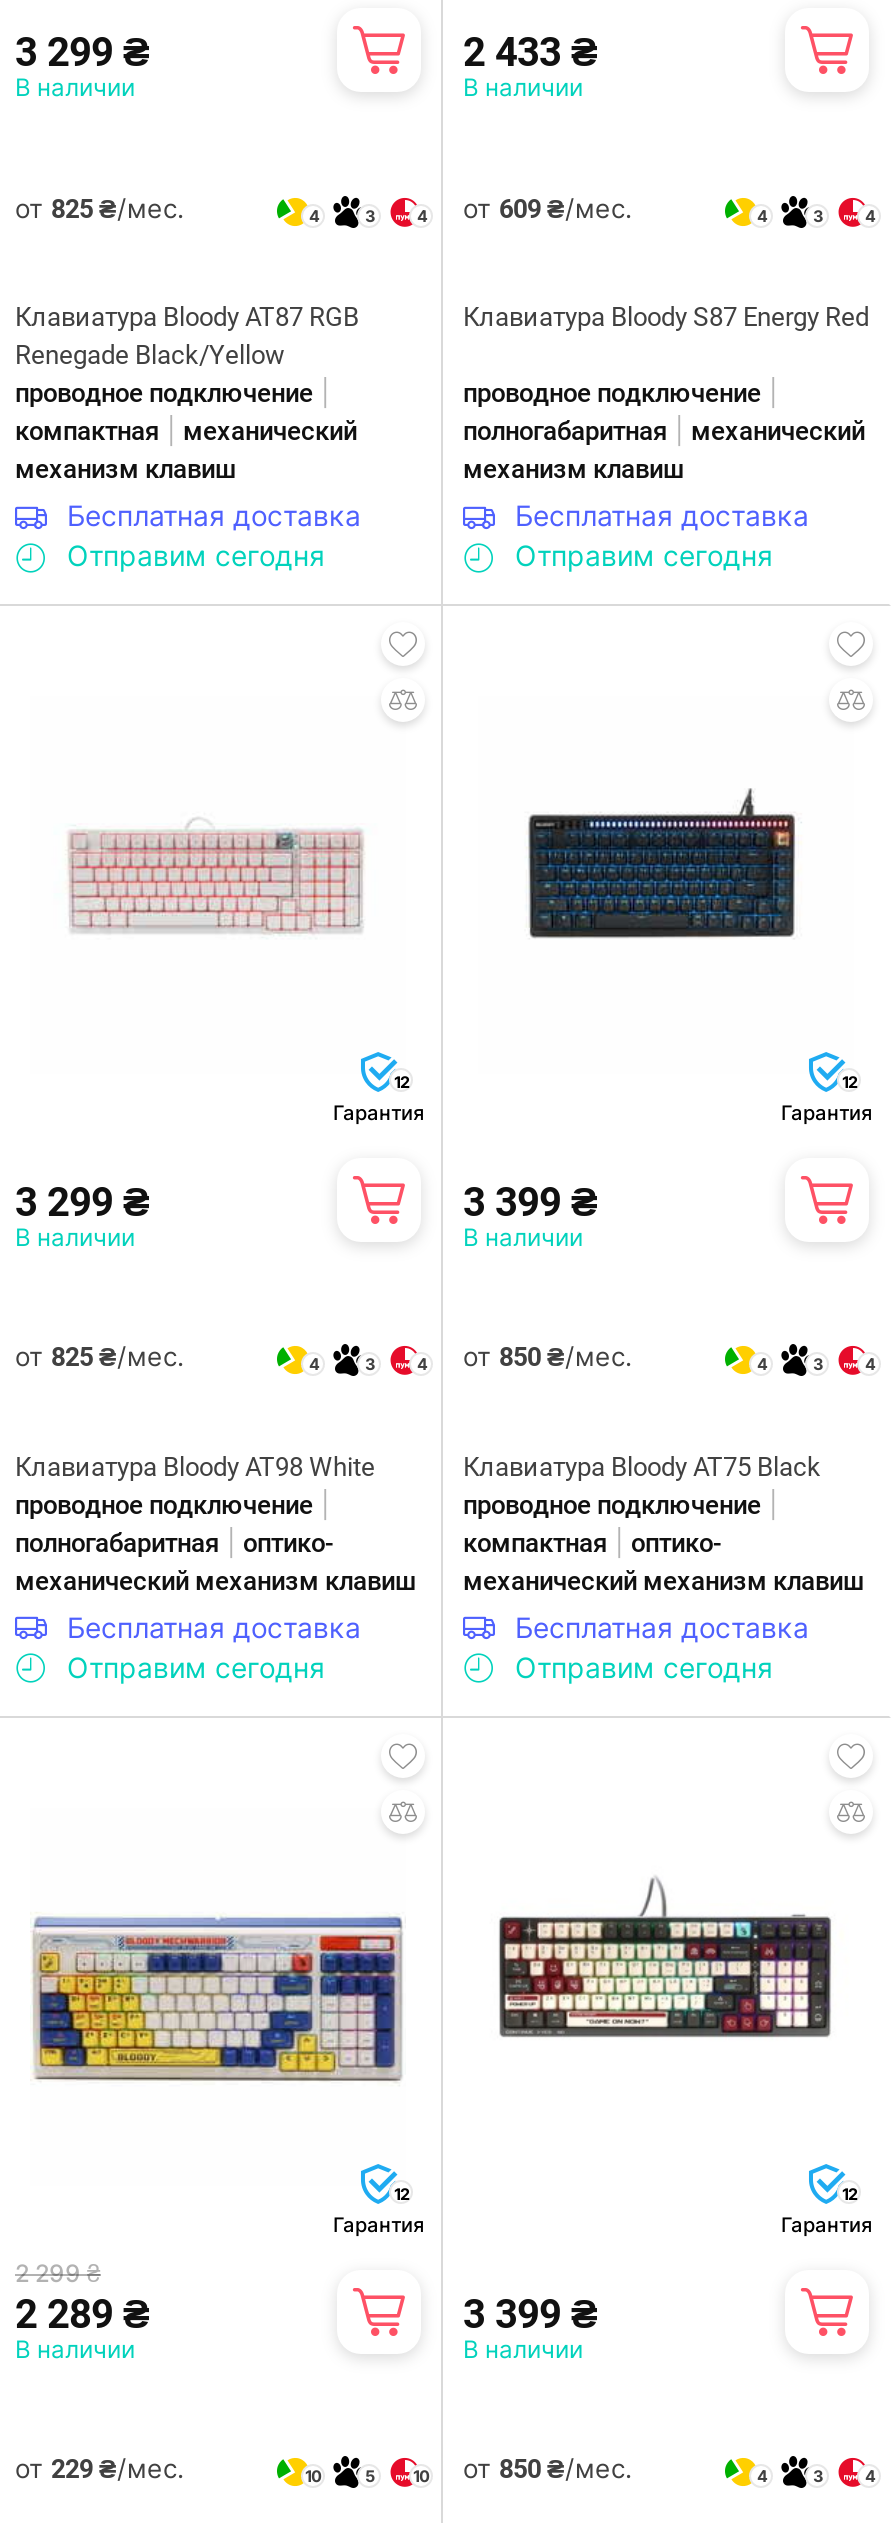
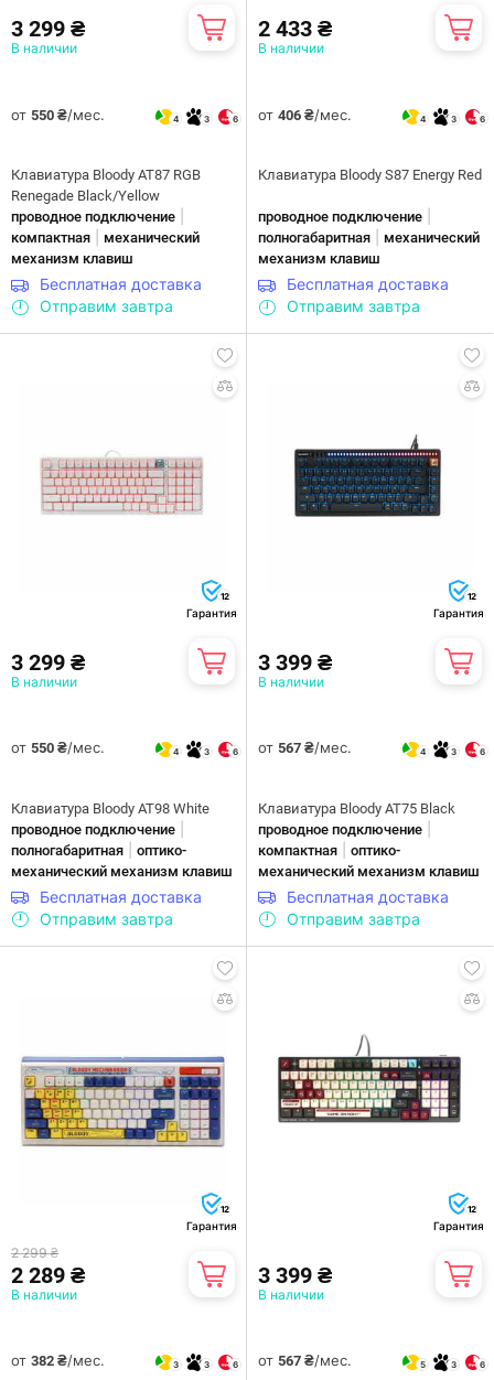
[15,191,185,223] от 825 ₴/мес. -> [11,105,105,123] от 550 ₴/мес.
[463,191,633,223] от 609 ₴/мес. -> [258,105,352,123] от 406 ₴/мес.
[417,205,425,225] 4 -> [233,113,237,124] 6
[865,205,873,225] 4 -> [480,113,484,124] 6
[67,538,325,572] Отправим сегодня -> [40,297,173,315] Отправим завтра
[515,538,773,572] Отправим сегодня -> [287,297,420,315] Отправим завтра
[15,1341,185,1373] от 825 ₴/мес. -> [11,739,105,756] от 550 ₴/мес.
[463,1341,633,1373] от 850 ₴/мес. -> [258,739,352,756] от 567 ₴/мес.
[417,1355,425,1375] 4 -> [233,747,237,758] 6
[865,1355,873,1375] 4 -> [480,747,484,758] 6
[67,1650,325,1684] Отправим сегодня -> [40,909,173,928] Отправим завтра
[515,1650,773,1684] Отправим сегодня -> [287,909,420,928] Отправим завтра
[15,2452,185,2484] от 229 ₴/мес. -> [11,1351,105,1369] от 382 ₴/мес.
[463,2452,633,2484] от 850 ₴/мес. -> [258,1351,352,1369] от 567 ₴/мес.
[305,2466,321,2486] 10 -> [173,1359,178,1370] 3
[365,2466,373,2486] 5 -> [204,1359,208,1370] 3
[413,2466,429,2486] 10 -> [233,1359,237,1370] 6
[757,2466,765,2486] 4 -> [420,1359,425,1370] 5
[865,2466,873,2486] 4 -> [480,1359,484,1370] 6

